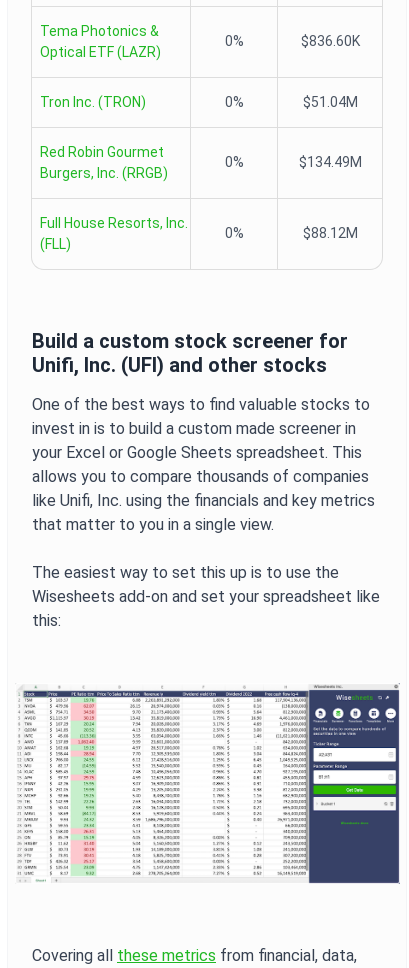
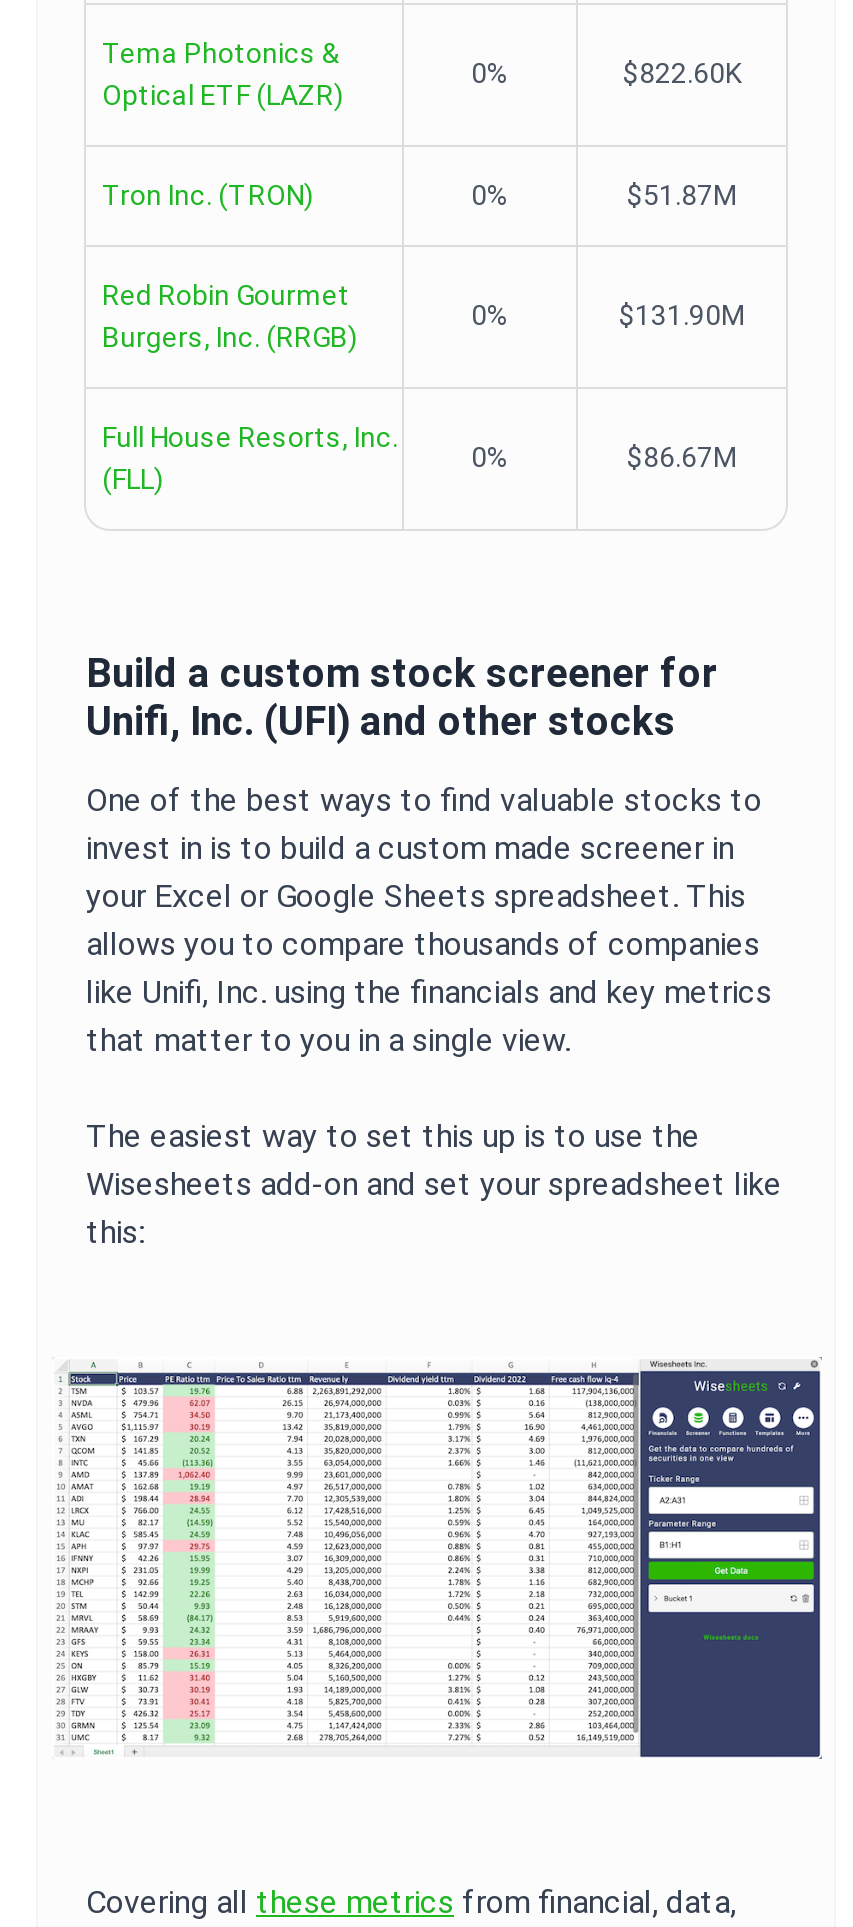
[300,33,359,49] $836.60K -> [623,57,741,89] $822.60K
[302,94,357,110] $51.04M -> [627,179,737,211] $51.87M
[298,154,361,170] $134.49M -> [619,299,745,331] $131.90M
[302,225,357,241] $88.12M -> [627,441,737,473] $86.67M

